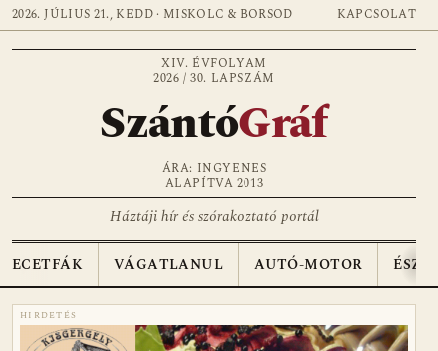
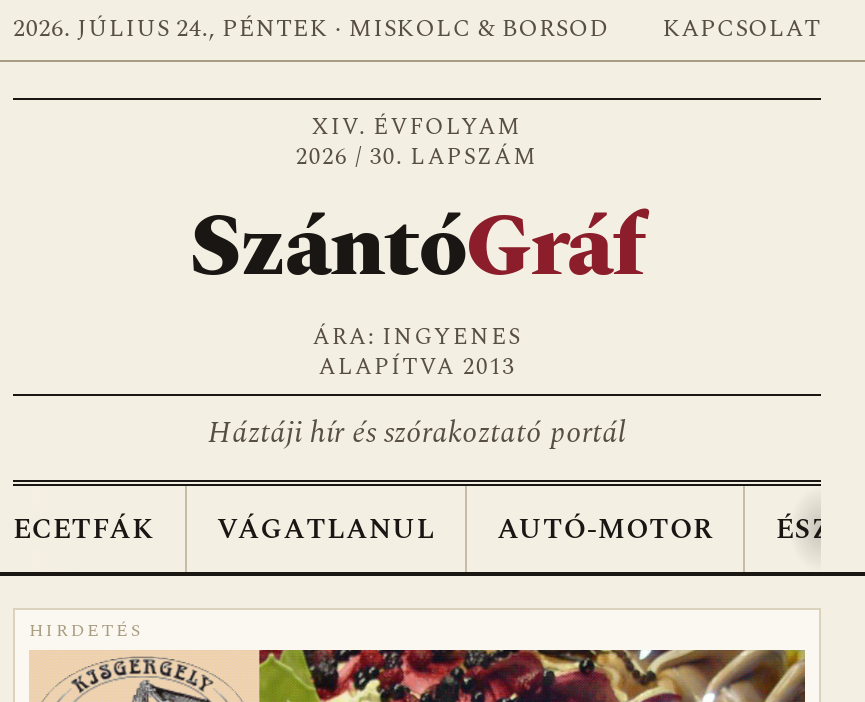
[12,5,293,24] 2026. JÚLIUS 21., KEDD · MISKOLC & BORSOD -> [13,10,608,48] 2026. JÚLIUS 24., PÉNTEK · MISKOLC & BORSOD

